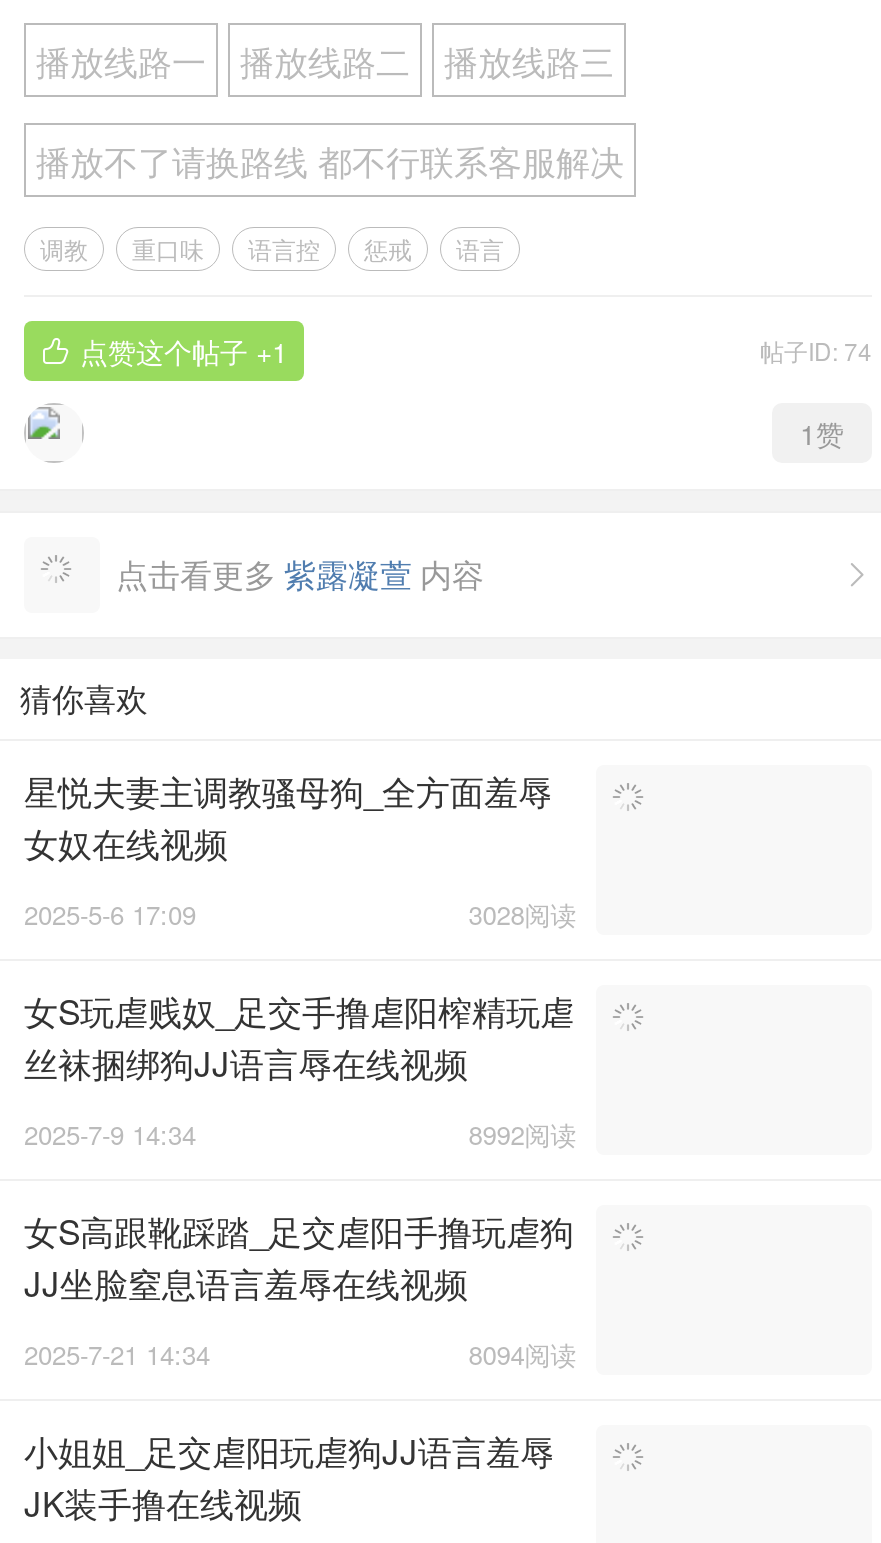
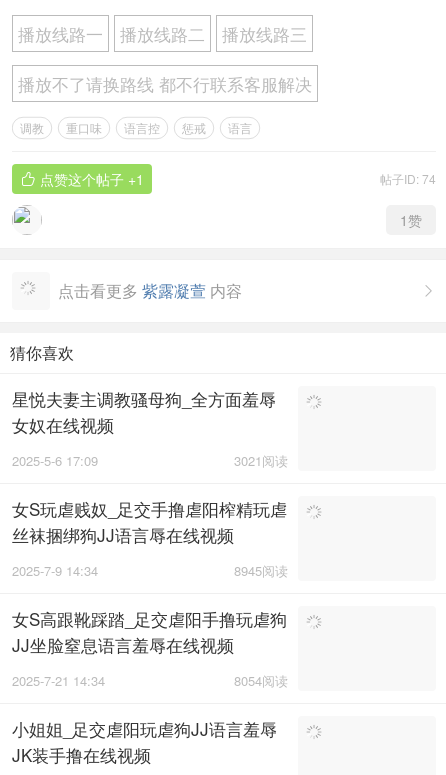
[468,895,576,933] 3028阅读 -> [234,451,288,470] 3021阅读
[468,1115,576,1153] 8992阅读 -> [234,561,288,580] 8945阅读
[468,1335,576,1373] 8094阅读 -> [234,671,288,690] 8054阅读

